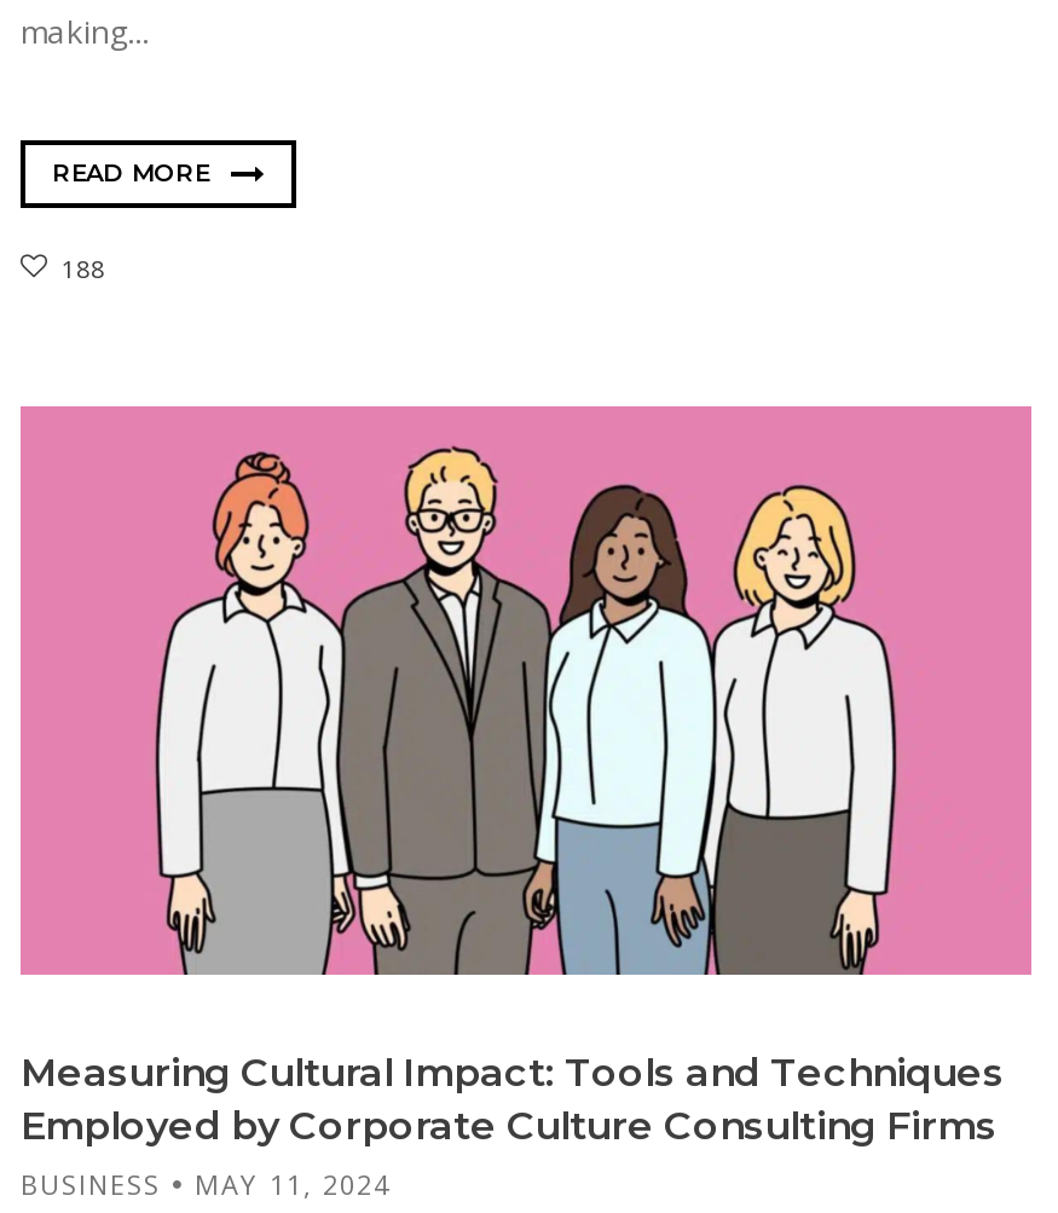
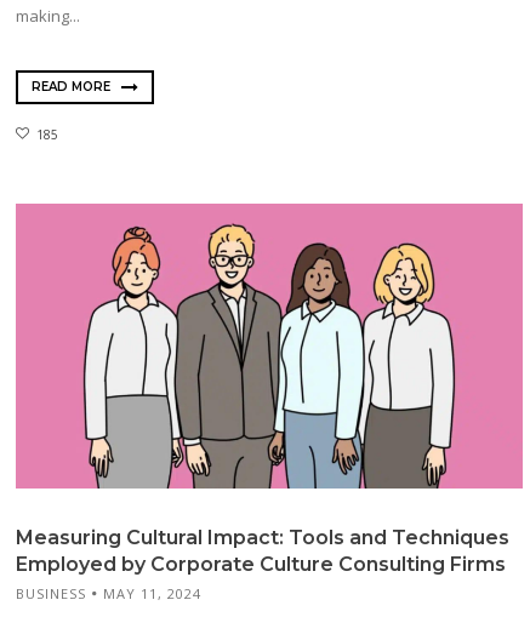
[62,251,105,285] 188 -> [36,126,58,143] 185

